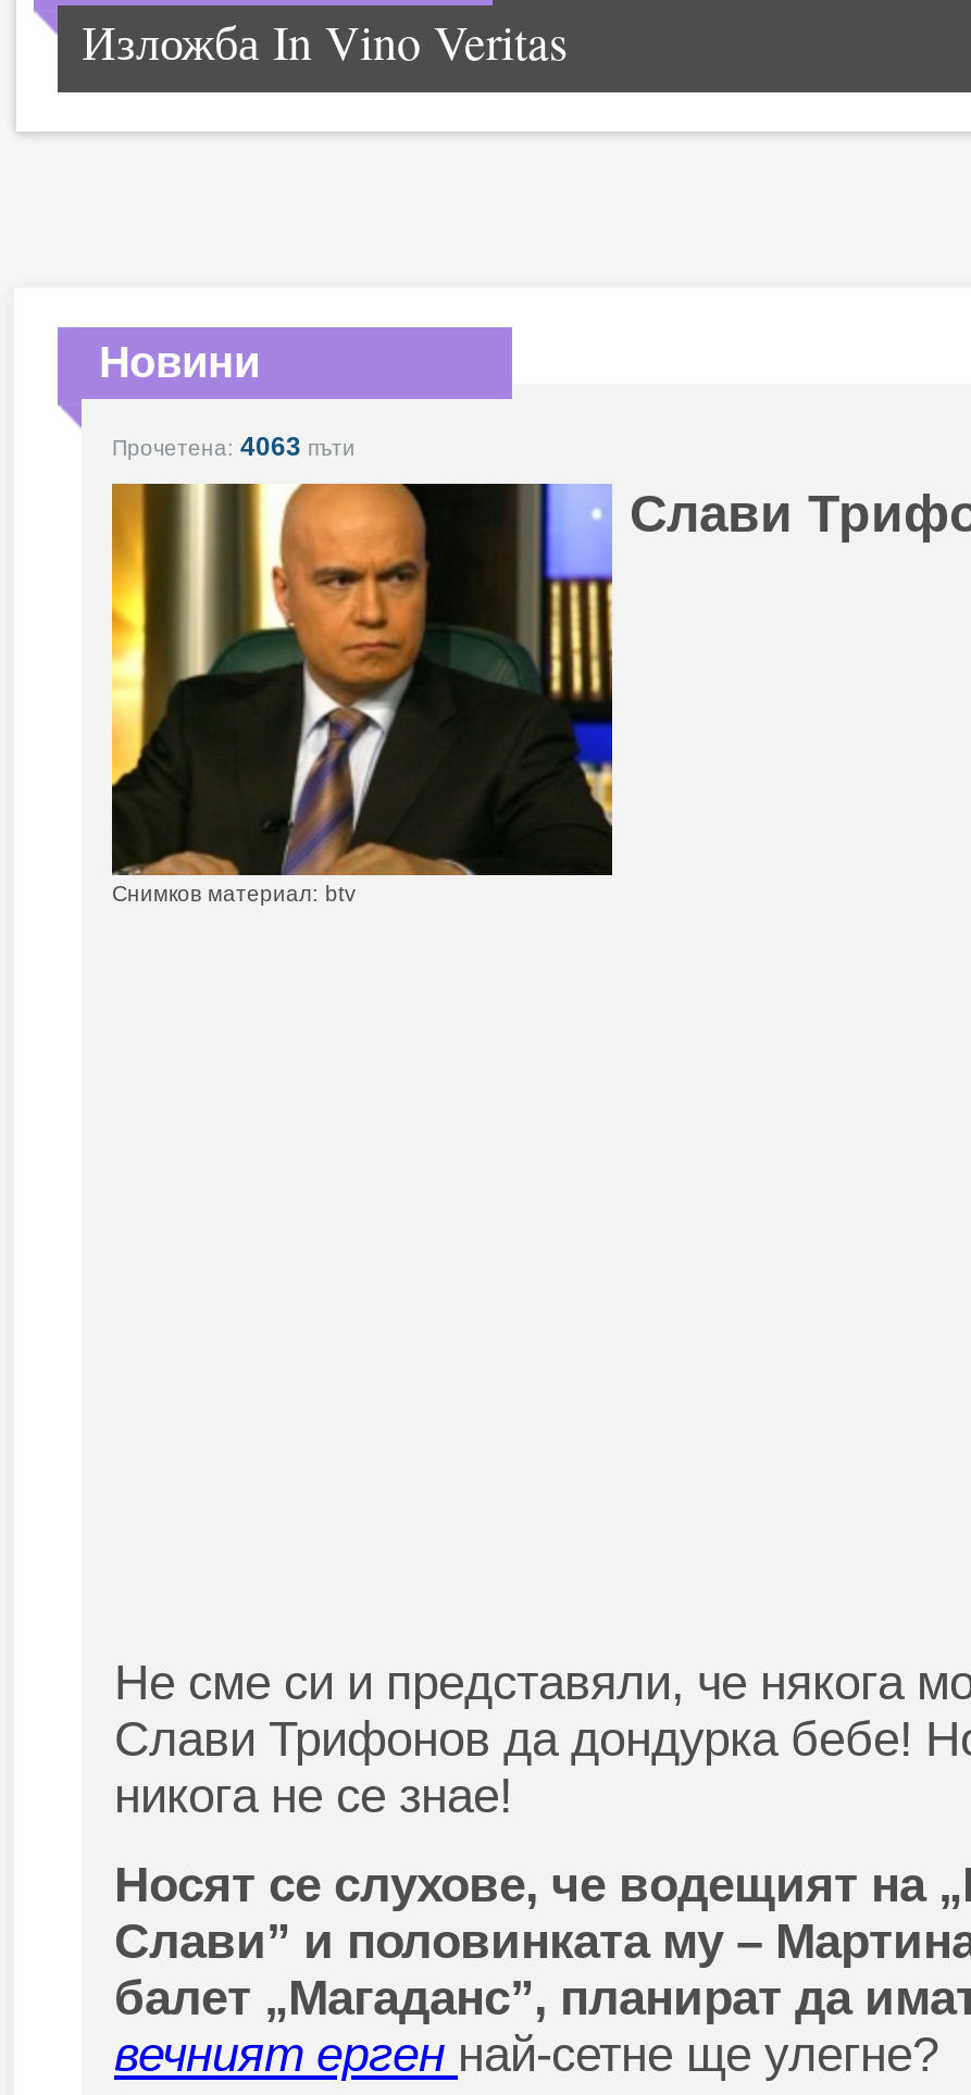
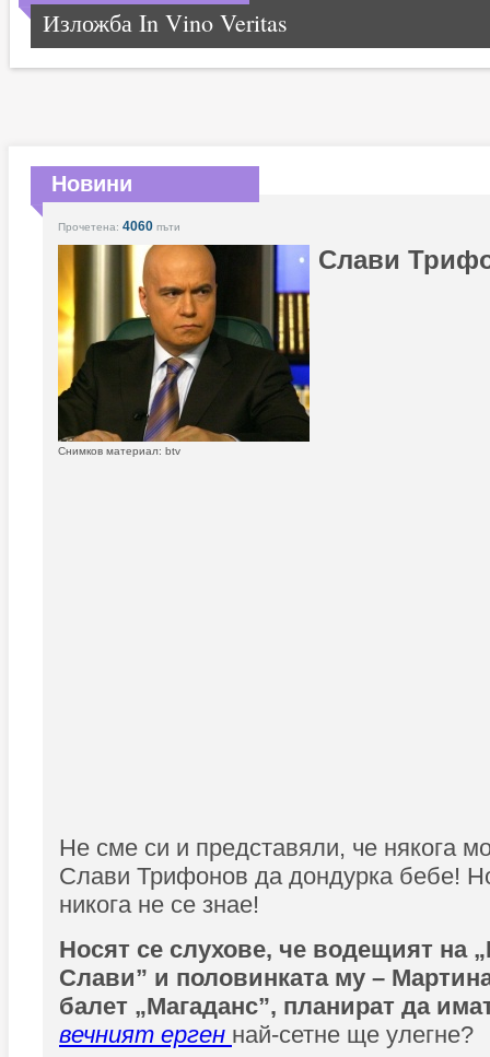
[112,432,356,462] Прочетена: 4063 пъти -> [58,219,180,234] Прочетена: 4060 пъти

